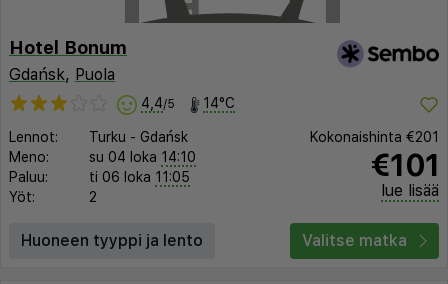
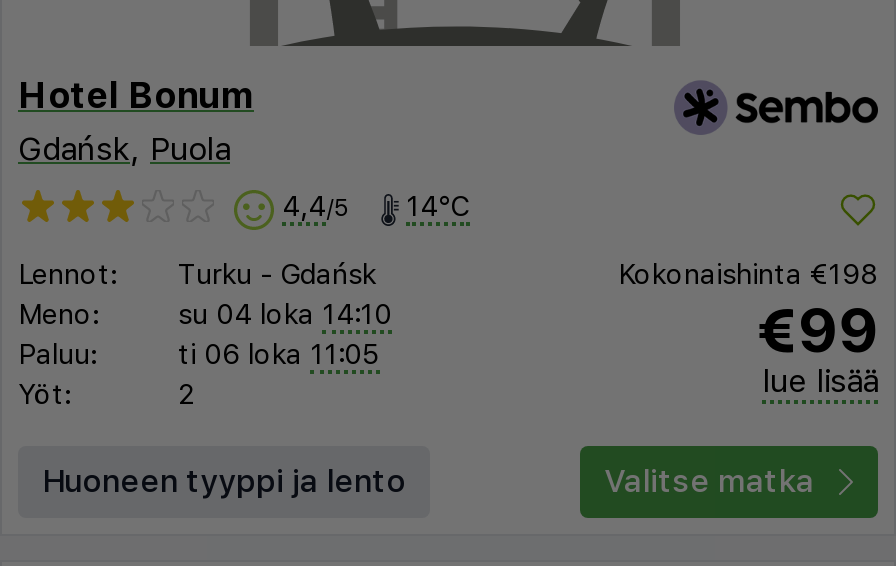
[310,129,439,145] Kokonaishinta €201 -> [618,257,878,289] Kokonaishinta €198
[370,147,439,183] €101 -> [756,293,878,365] €99

